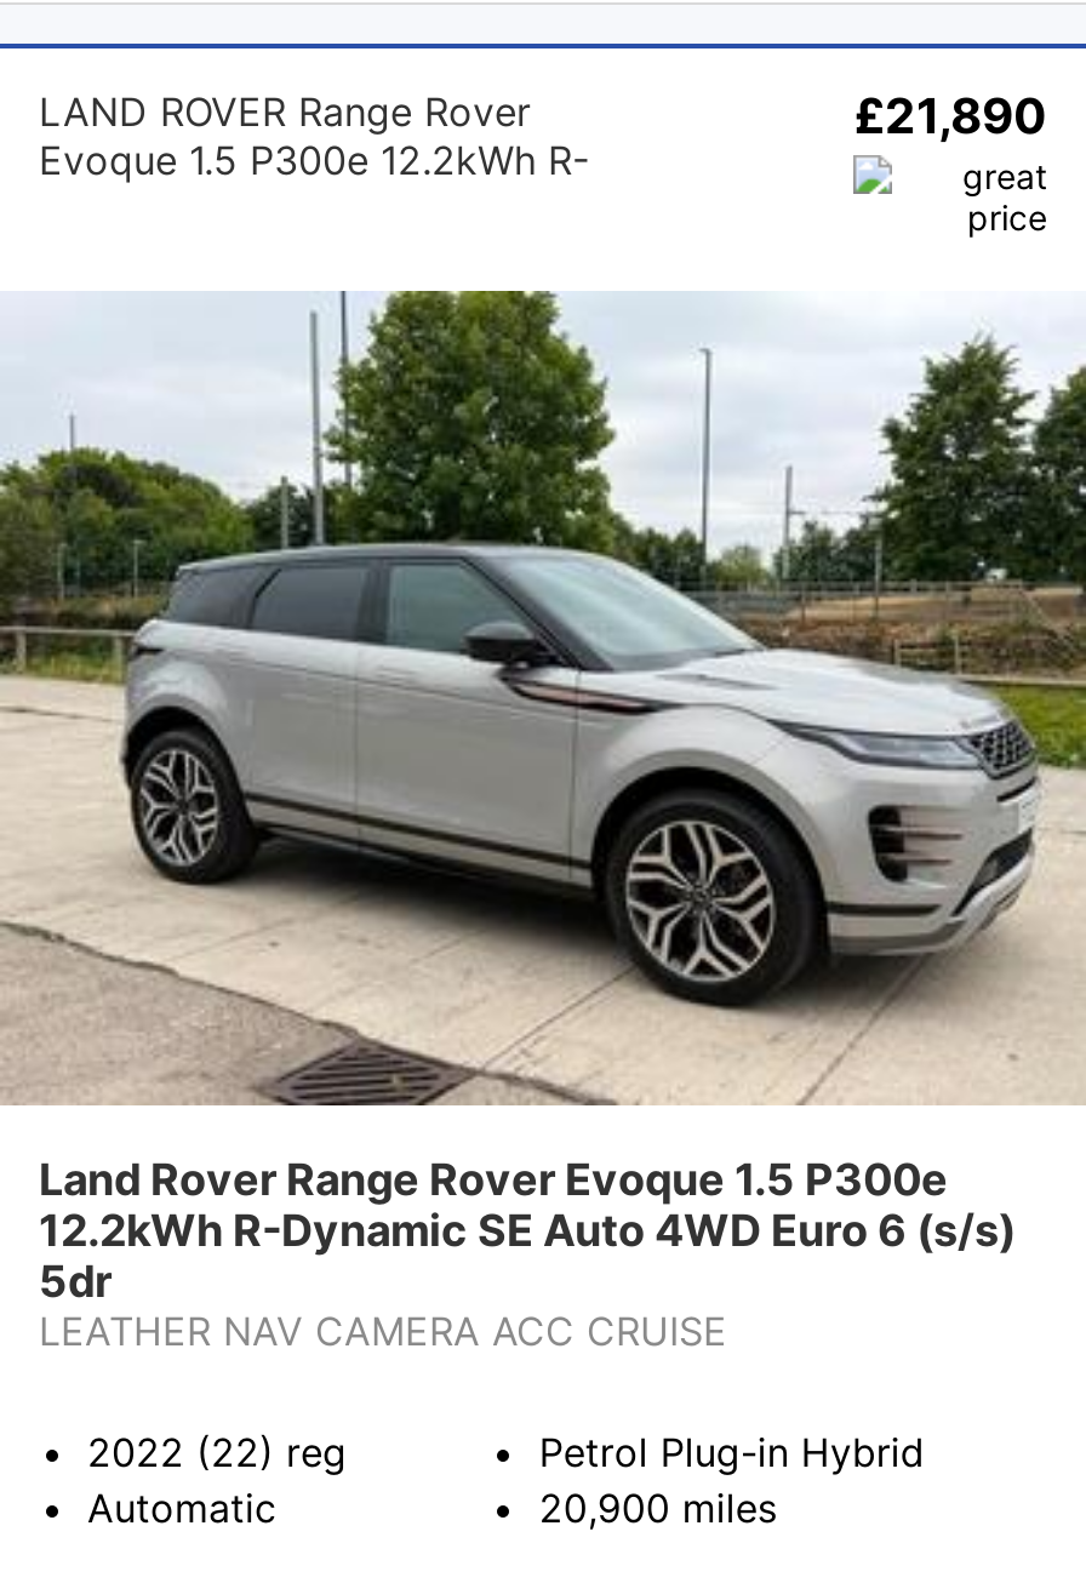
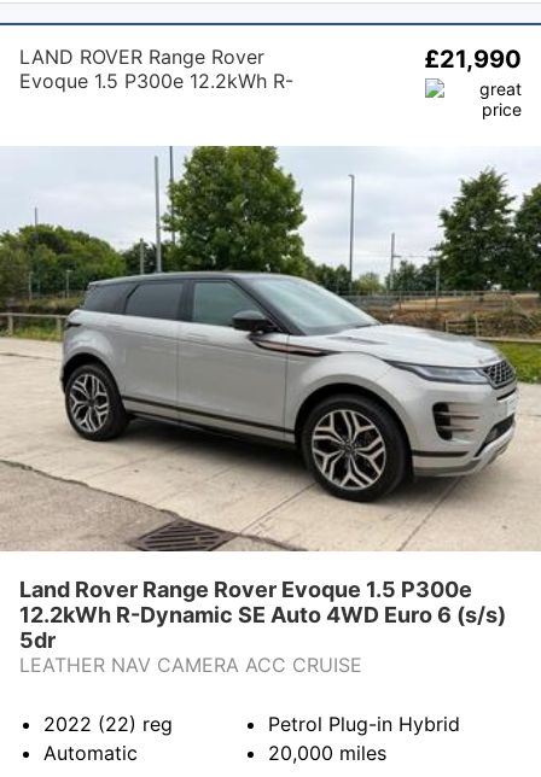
[853,87,1047,145] £21,890 -> [424,45,522,74] £21,990
[539,1484,777,1532] 20,900 miles -> [269,740,387,764] 20,000 miles

